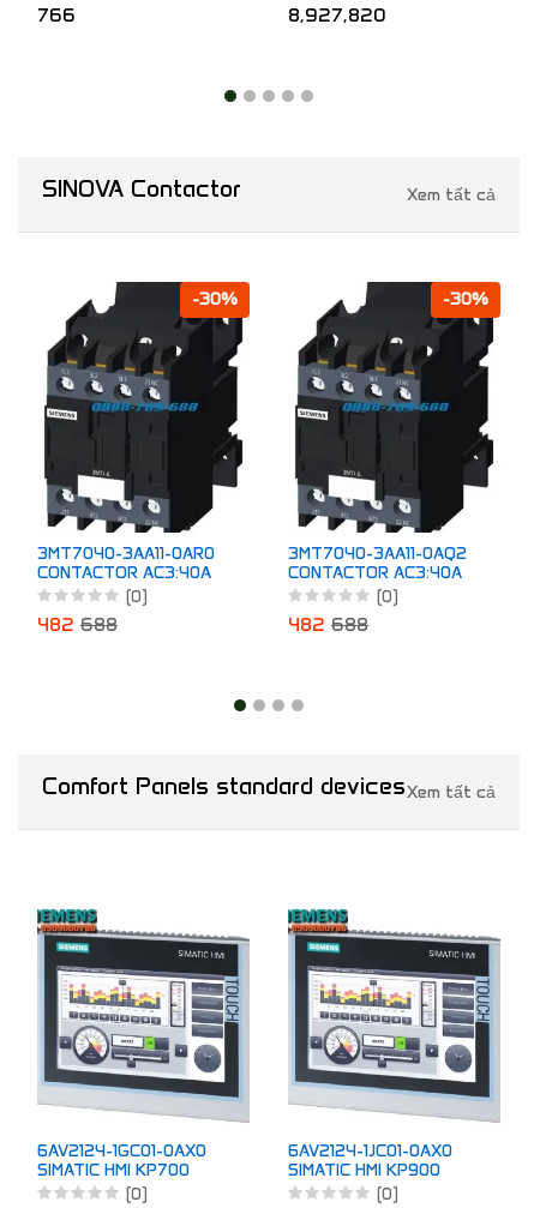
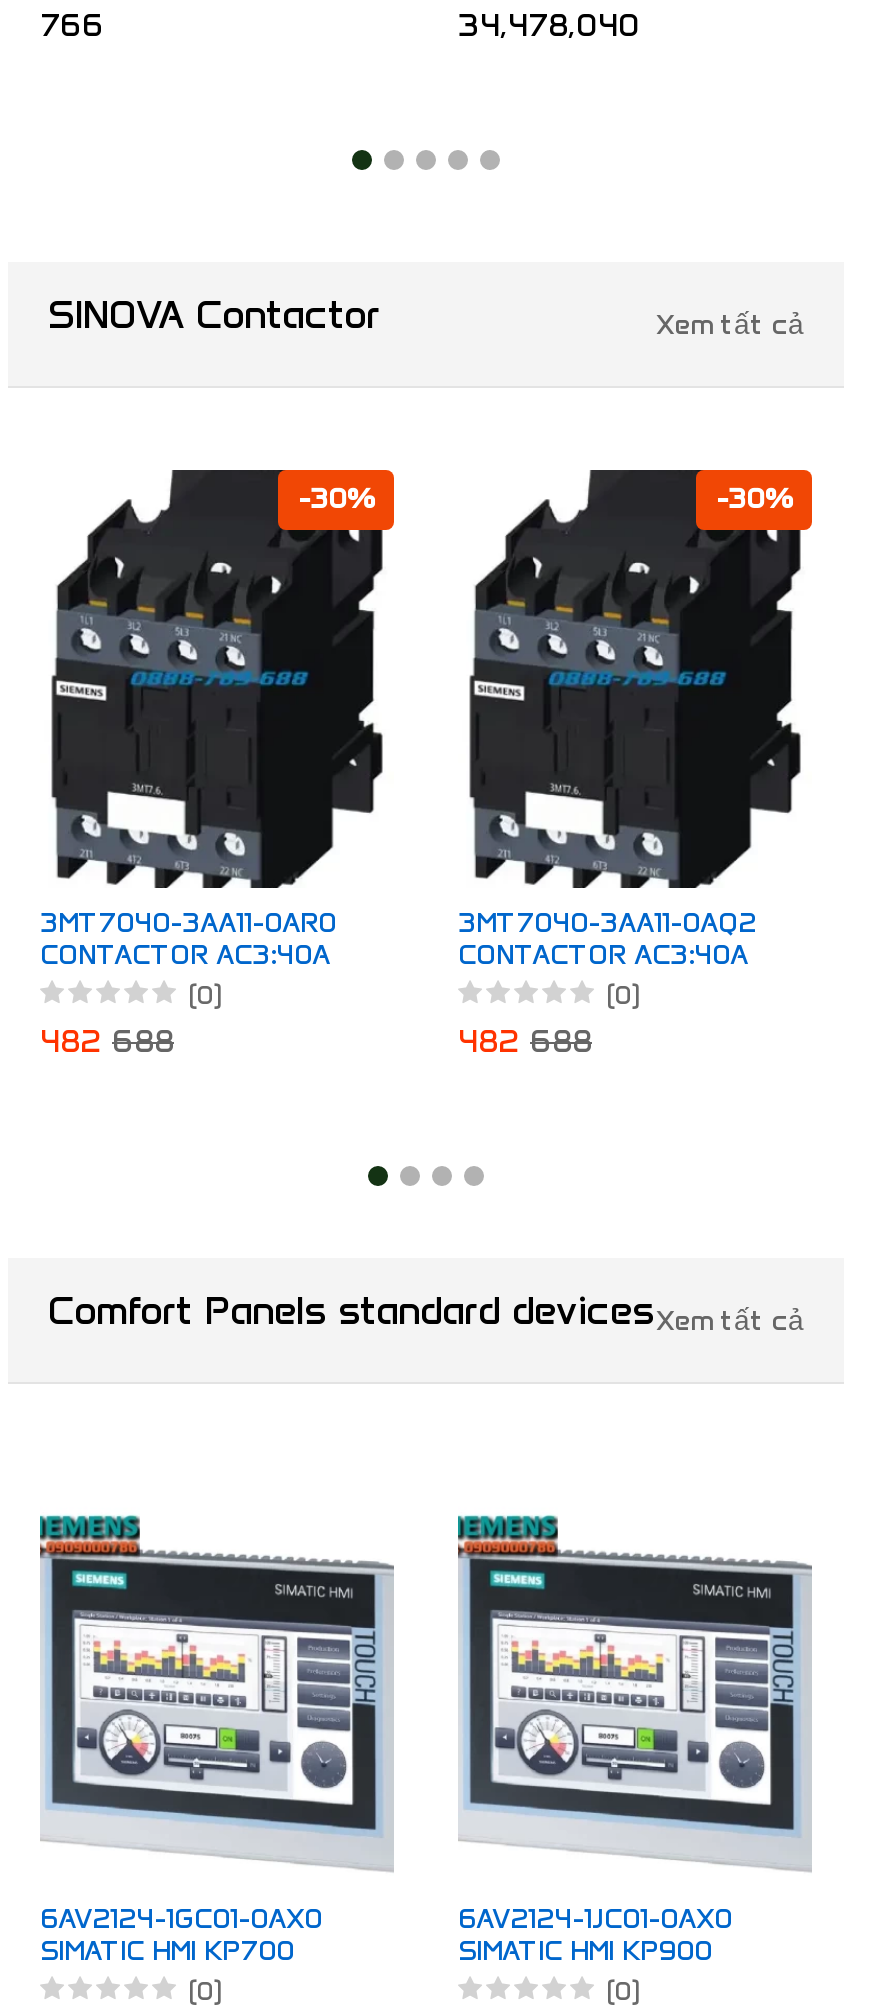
[288,4,386,27] 8,927,820 -> [458,7,640,45] 34,478,040

